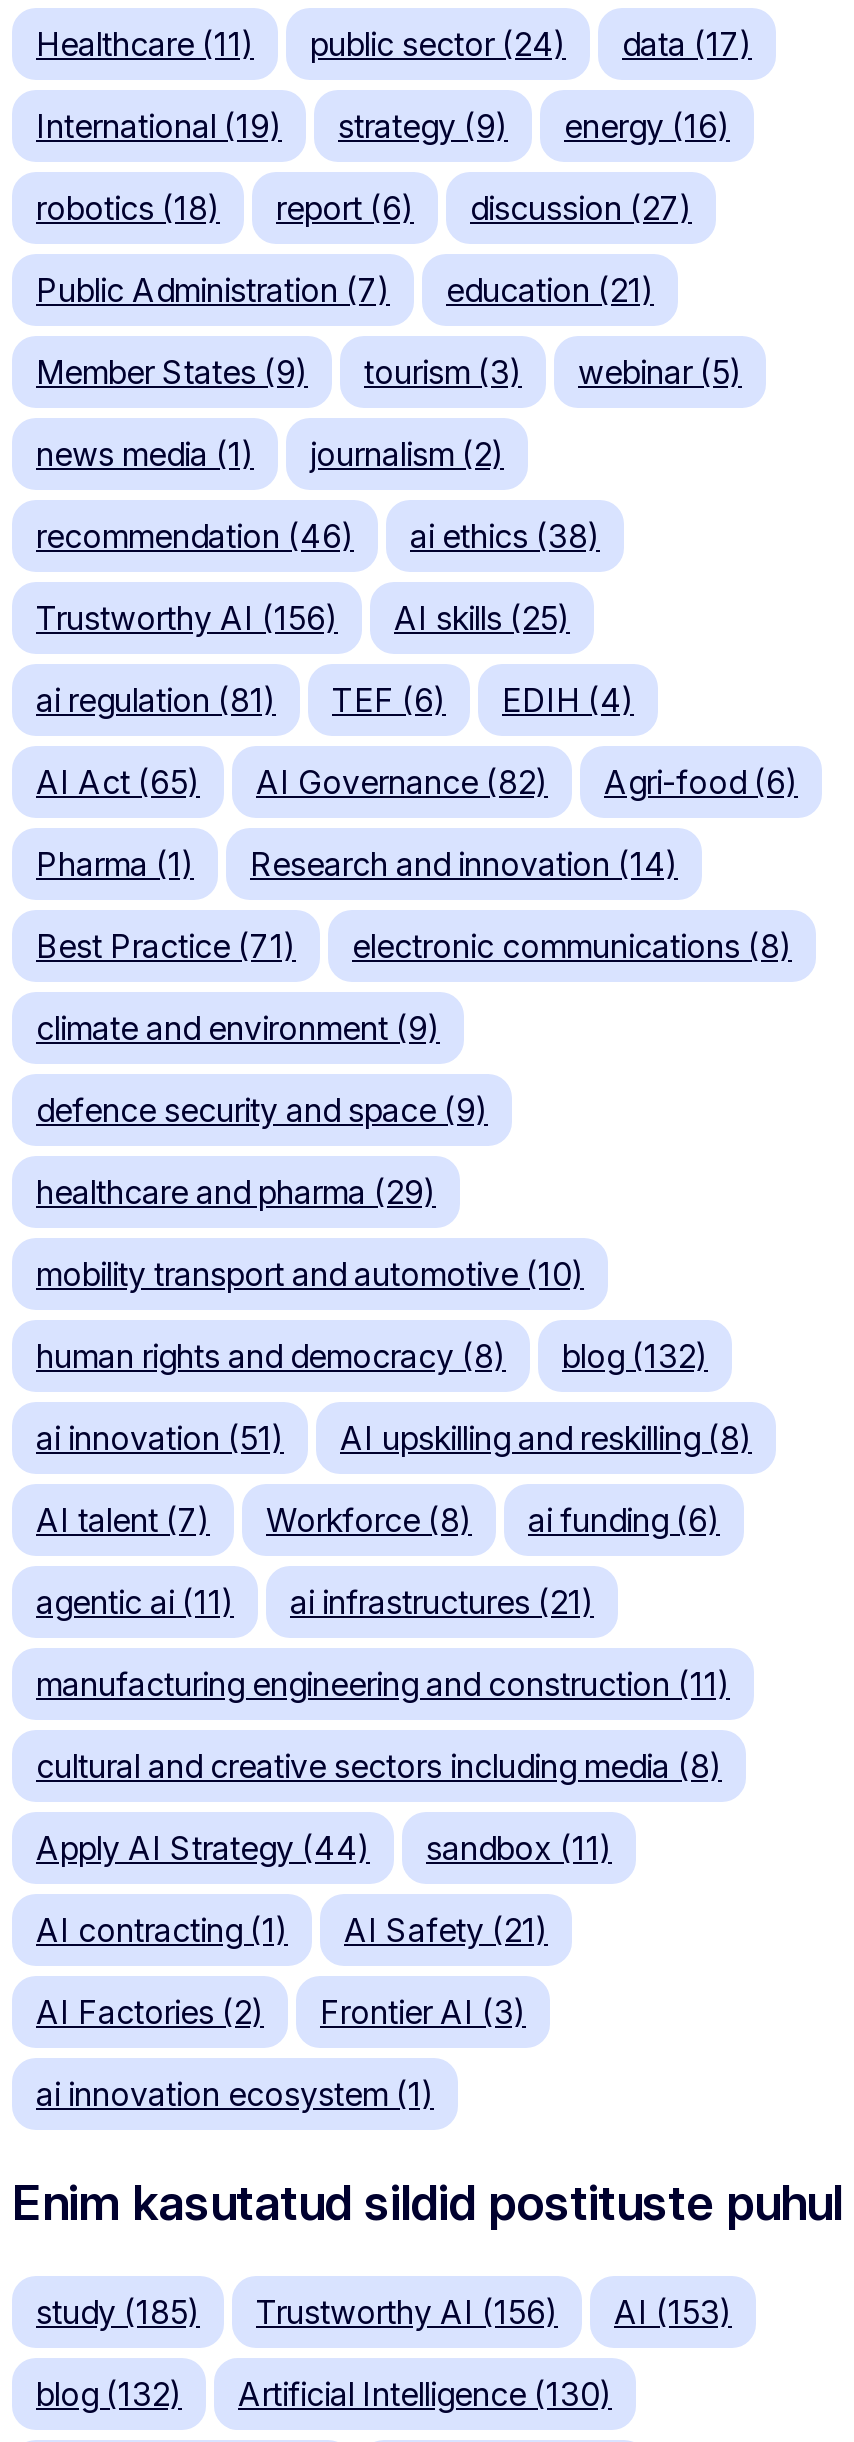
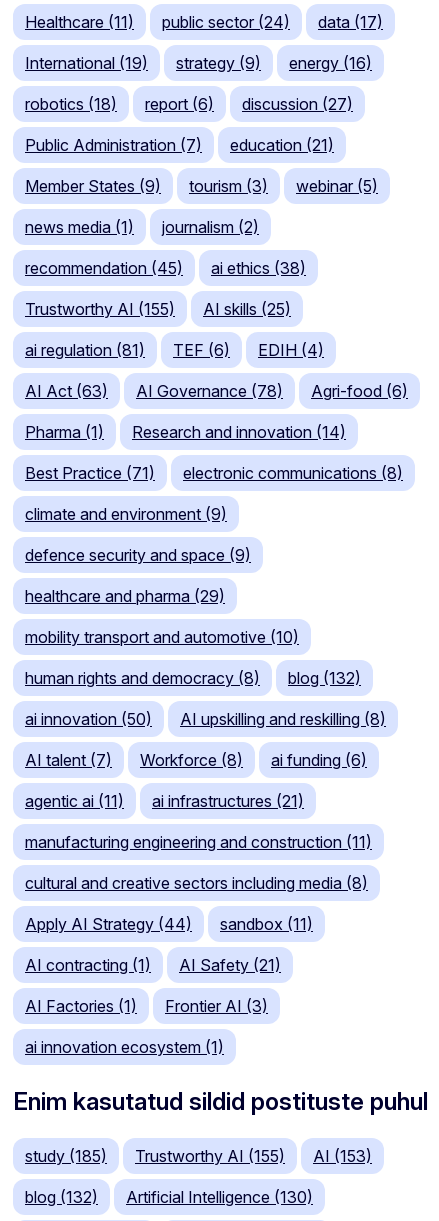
[36,516,354,556] recommendation (46) -> [25,258,183,278] recommendation (45)
[36,598,338,638] Trustworthy AI (156) -> [25,299,175,319] Trustworthy AI (155)
[36,762,200,802] AI Act (65) -> [25,381,108,401] AI Act (63)
[256,762,548,802] AI Governance (82) -> [136,381,283,401] AI Governance (78)
[36,1418,284,1458] ai innovation (51) -> [25,709,152,729] ai innovation (50)
[36,1992,526,2032] AI Factories (2) Frontier AI (3) -> [25,996,268,1016] AI Factories (1) Frontier AI (3)
[256,2292,558,2332] Trustworthy AI (156) -> [135,1146,285,1166] Trustworthy AI (155)

